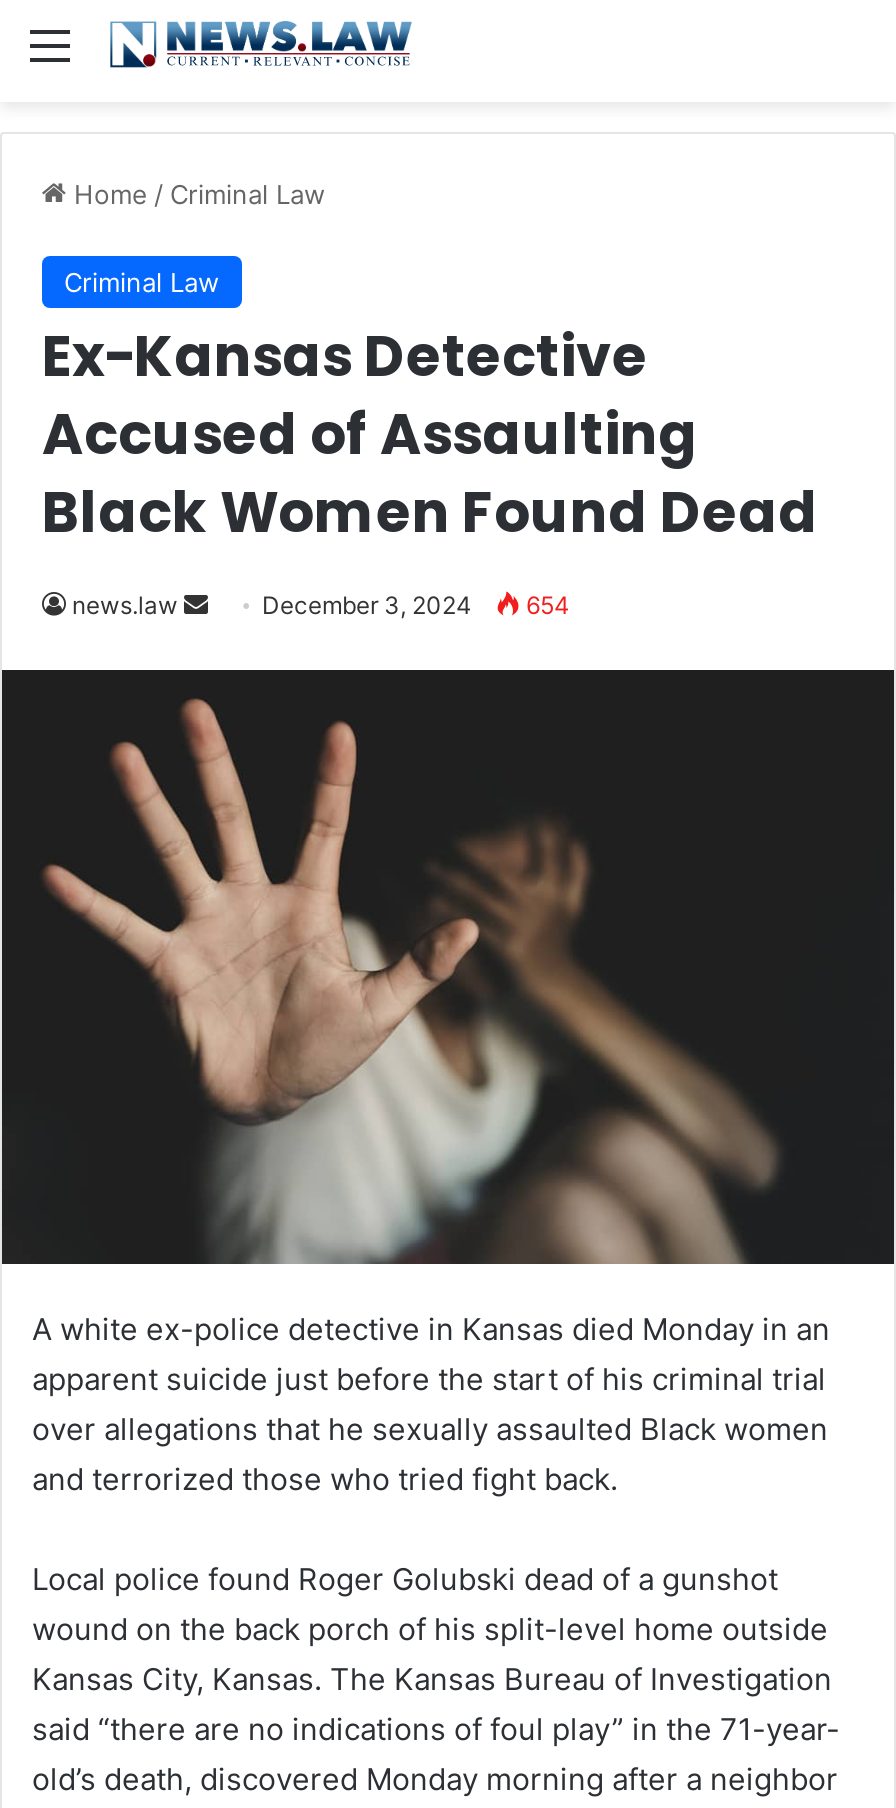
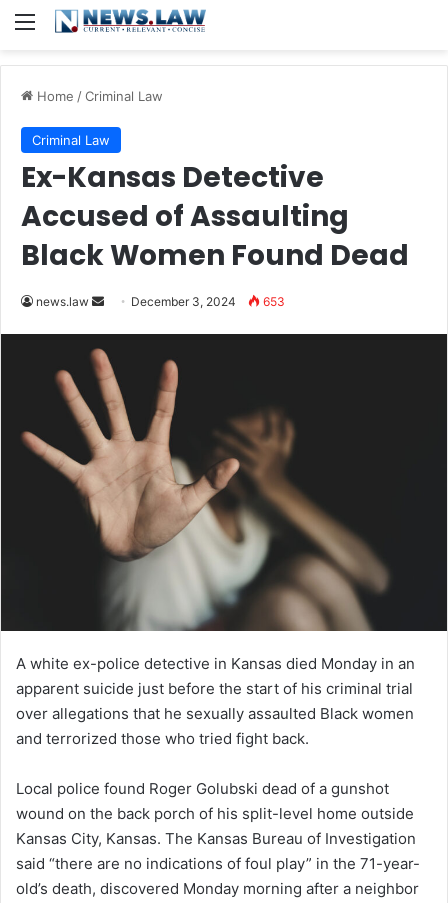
[520,590,570,620] 654 -> [260,294,285,309] 653

